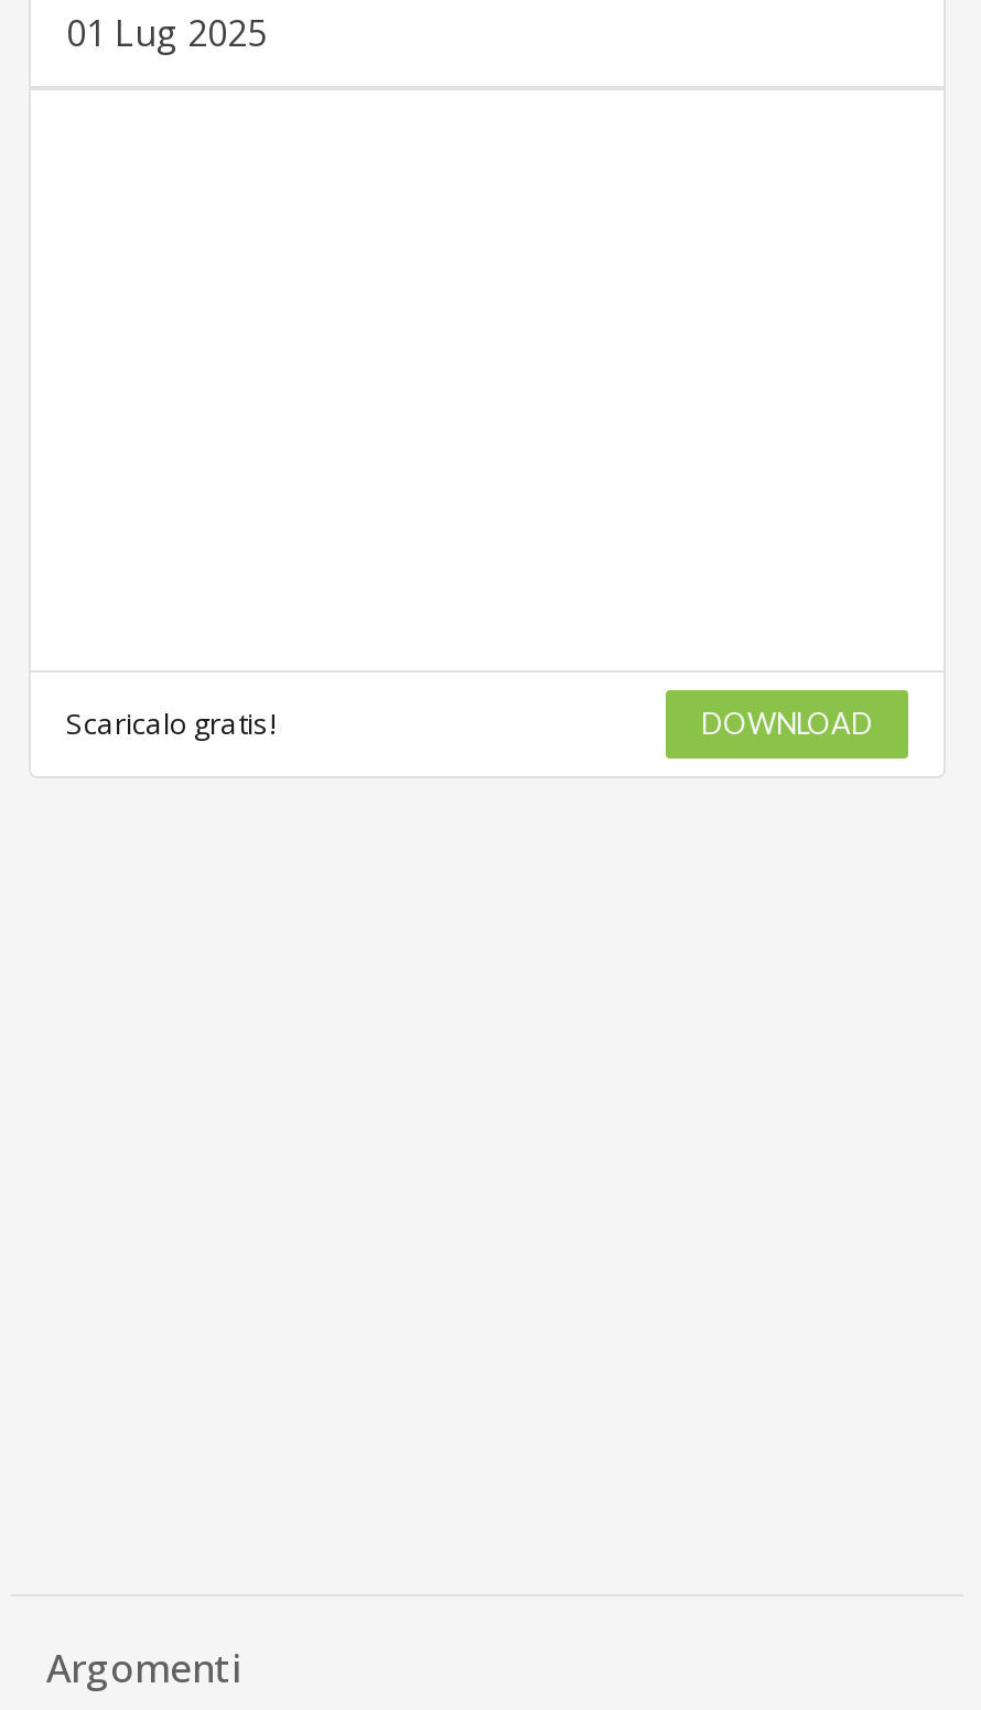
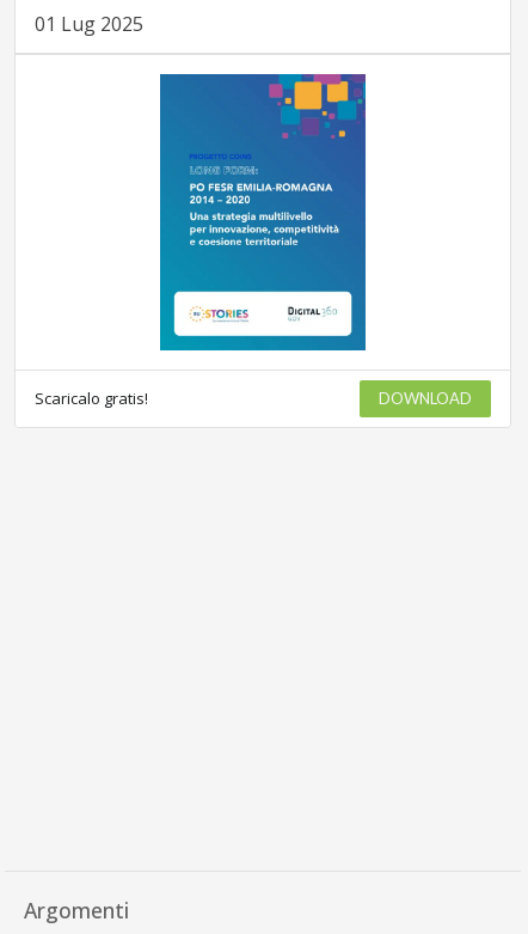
none -> [159,73,367,352] [image]

